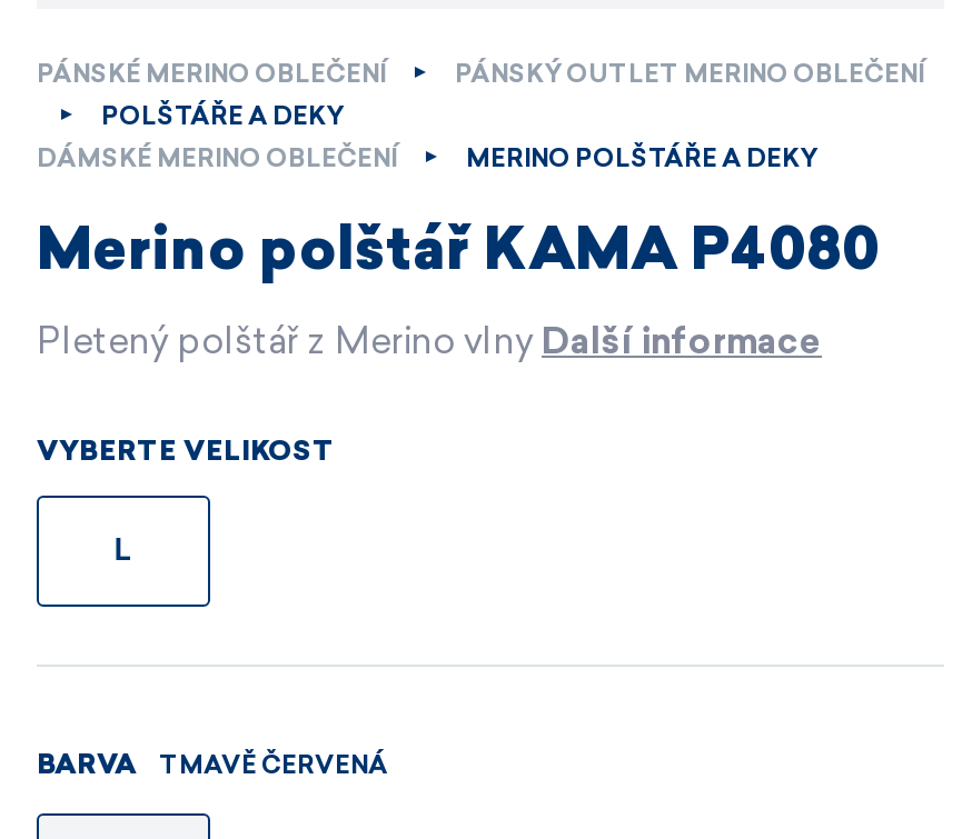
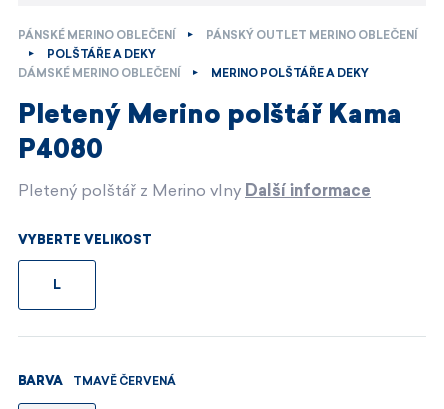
[37,226,880,283] Merino polštář KAMA P4080 -> [18,103,402,164] Pletený Merino polštář Kama | P4080

